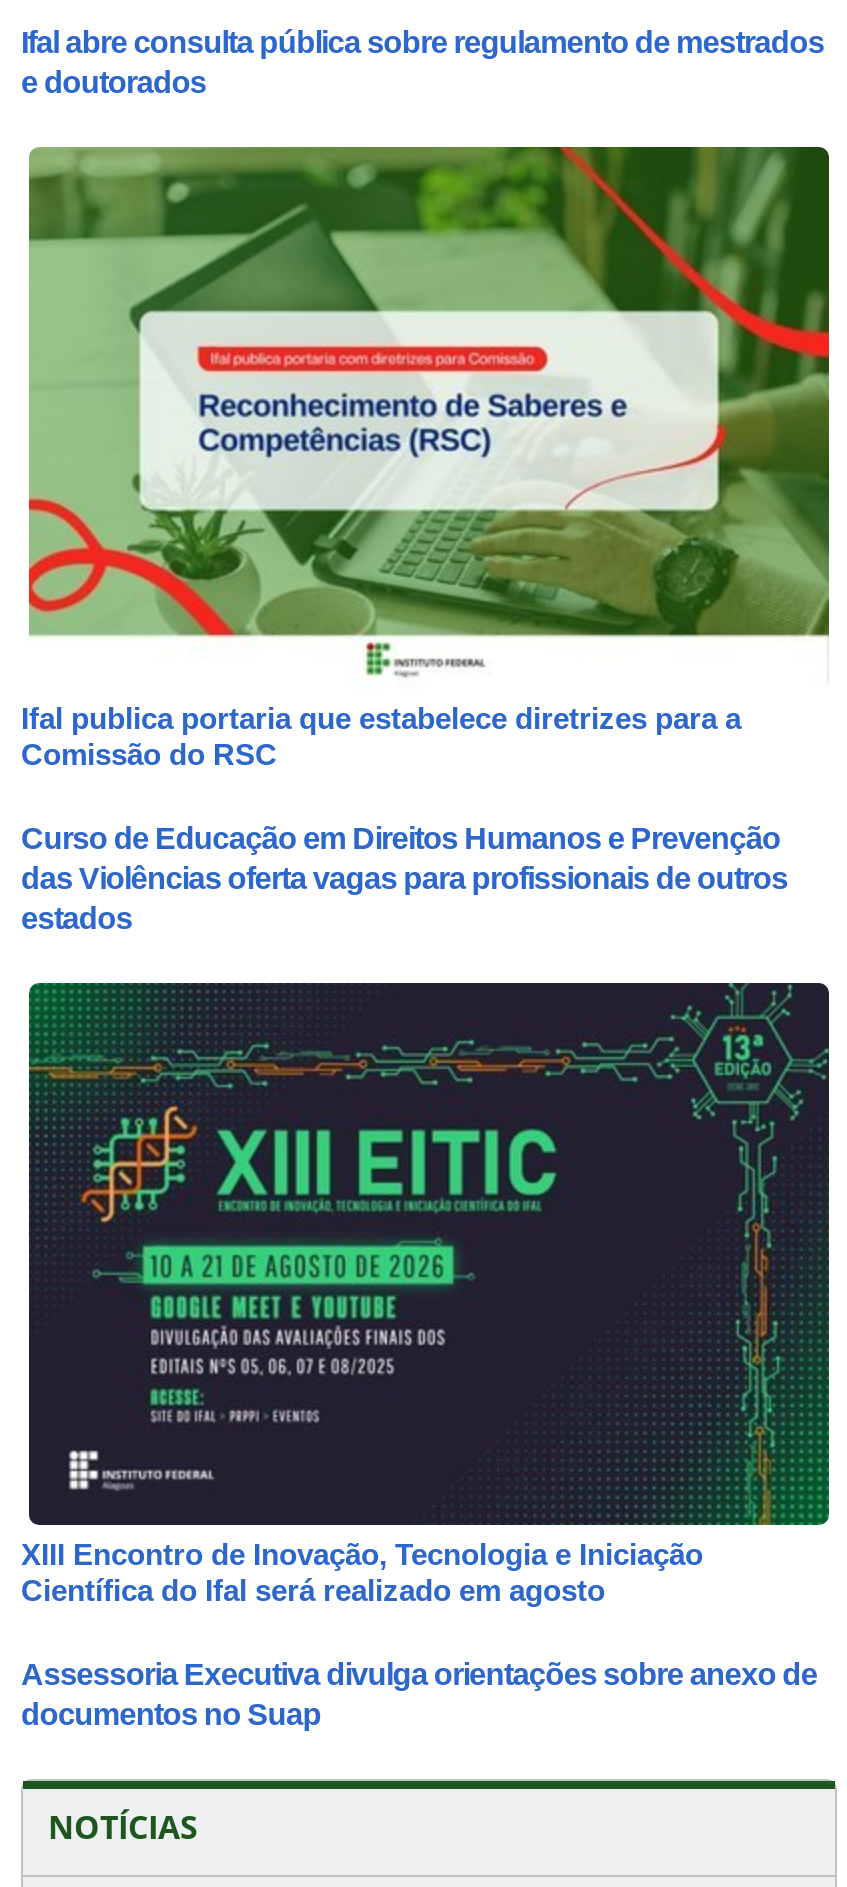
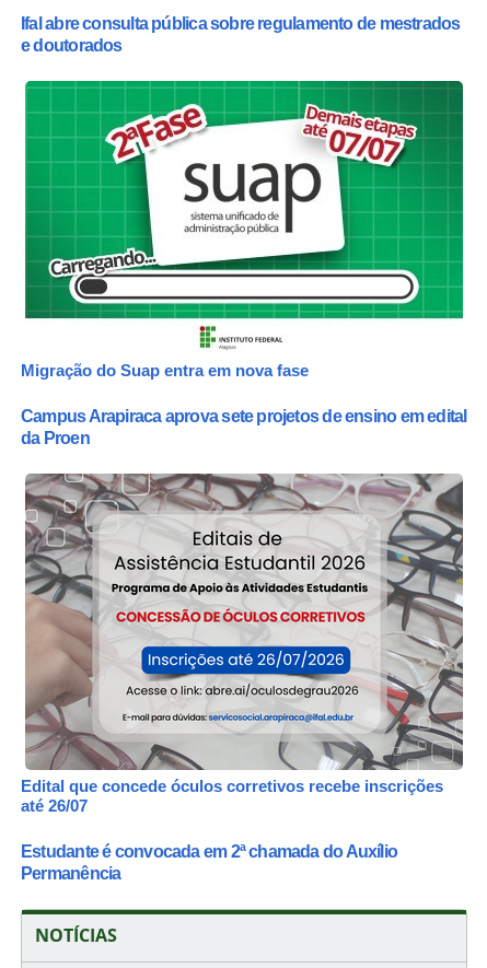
[21,145,831,772] [image] | Ifal publica portaria que estabelece diretrizes para a | Comissão do RSC -> [21,80,463,380] [image] | Migração do Suap entra em nova fase
[21,820,788,934] Curso de Educação em Direitos Humanos e Prevenção | das Violências oferta vagas para profissionais de outros | estados -> [21,407,467,447] Campus Arapiraca aprova sete projetos de ensino em edital | da Proen
[21,981,831,1608] [image] | XIII Encontro de Inovação, Tecnologia e Iniciação | Científica do Ifal será realizado em agosto -> [21,475,464,815] [image] | Edital que concede óculos corretivos recebe inscrições | até 26/07
[21,1657,817,1731] Assessoria Executiva divulga orientações sobre anexo de | documentos no Suap -> [21,842,397,883] Estudante é convocada em 2ª chamada do Auxílio | Permanência

